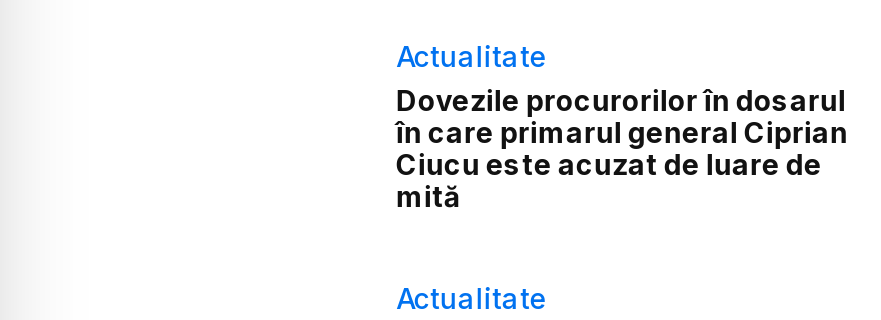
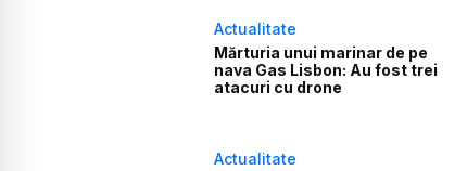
[396,84,848,214] Dovezile procurorilor în dosarul | în care primarul general Ciprian | Ciucu este acuzat de luare de | mită -> [214,43,438,96] Mărturia unui marinar de pe | nava Gas Lisbon: Au fost trei | atacuri cu drone

